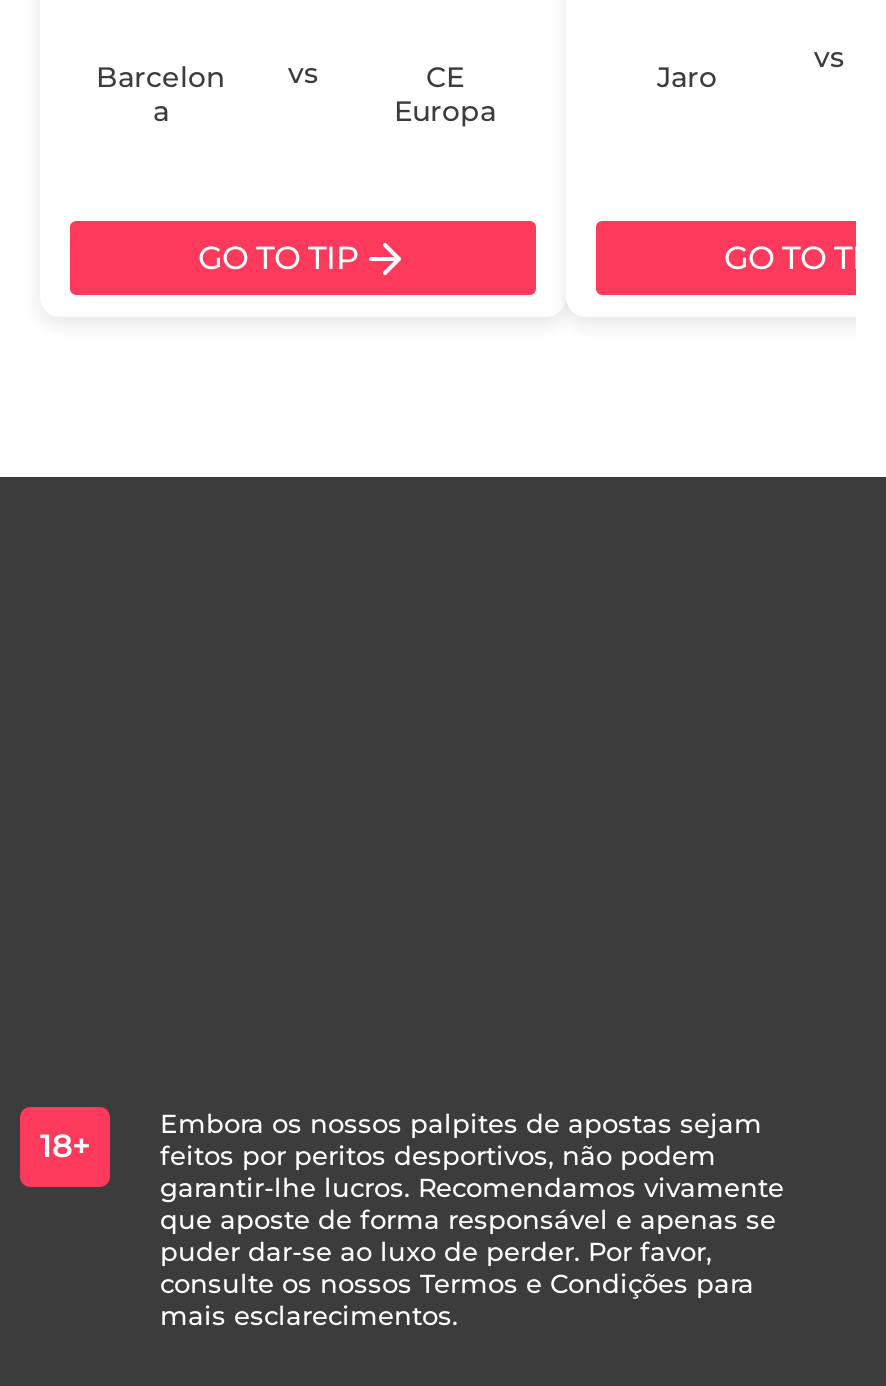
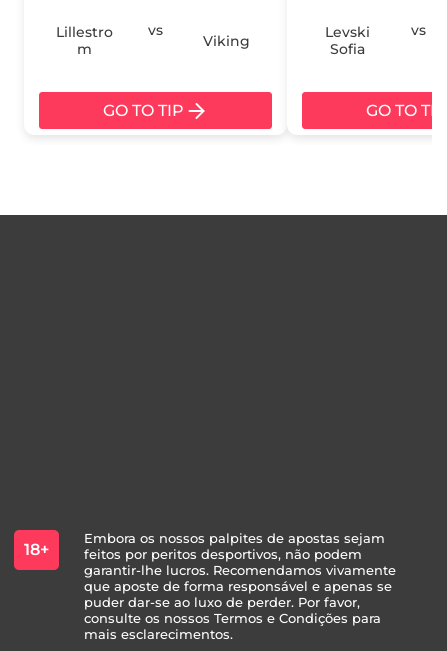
[96,60,226,130] Barcelon | a -> [56,23,113,58] Lillestro | m
[394,60,496,130] CE | Europa -> [203,32,250,50] Viking
[657,60,717,96] Jaro -> [325,23,370,58] Levski | Sofia

